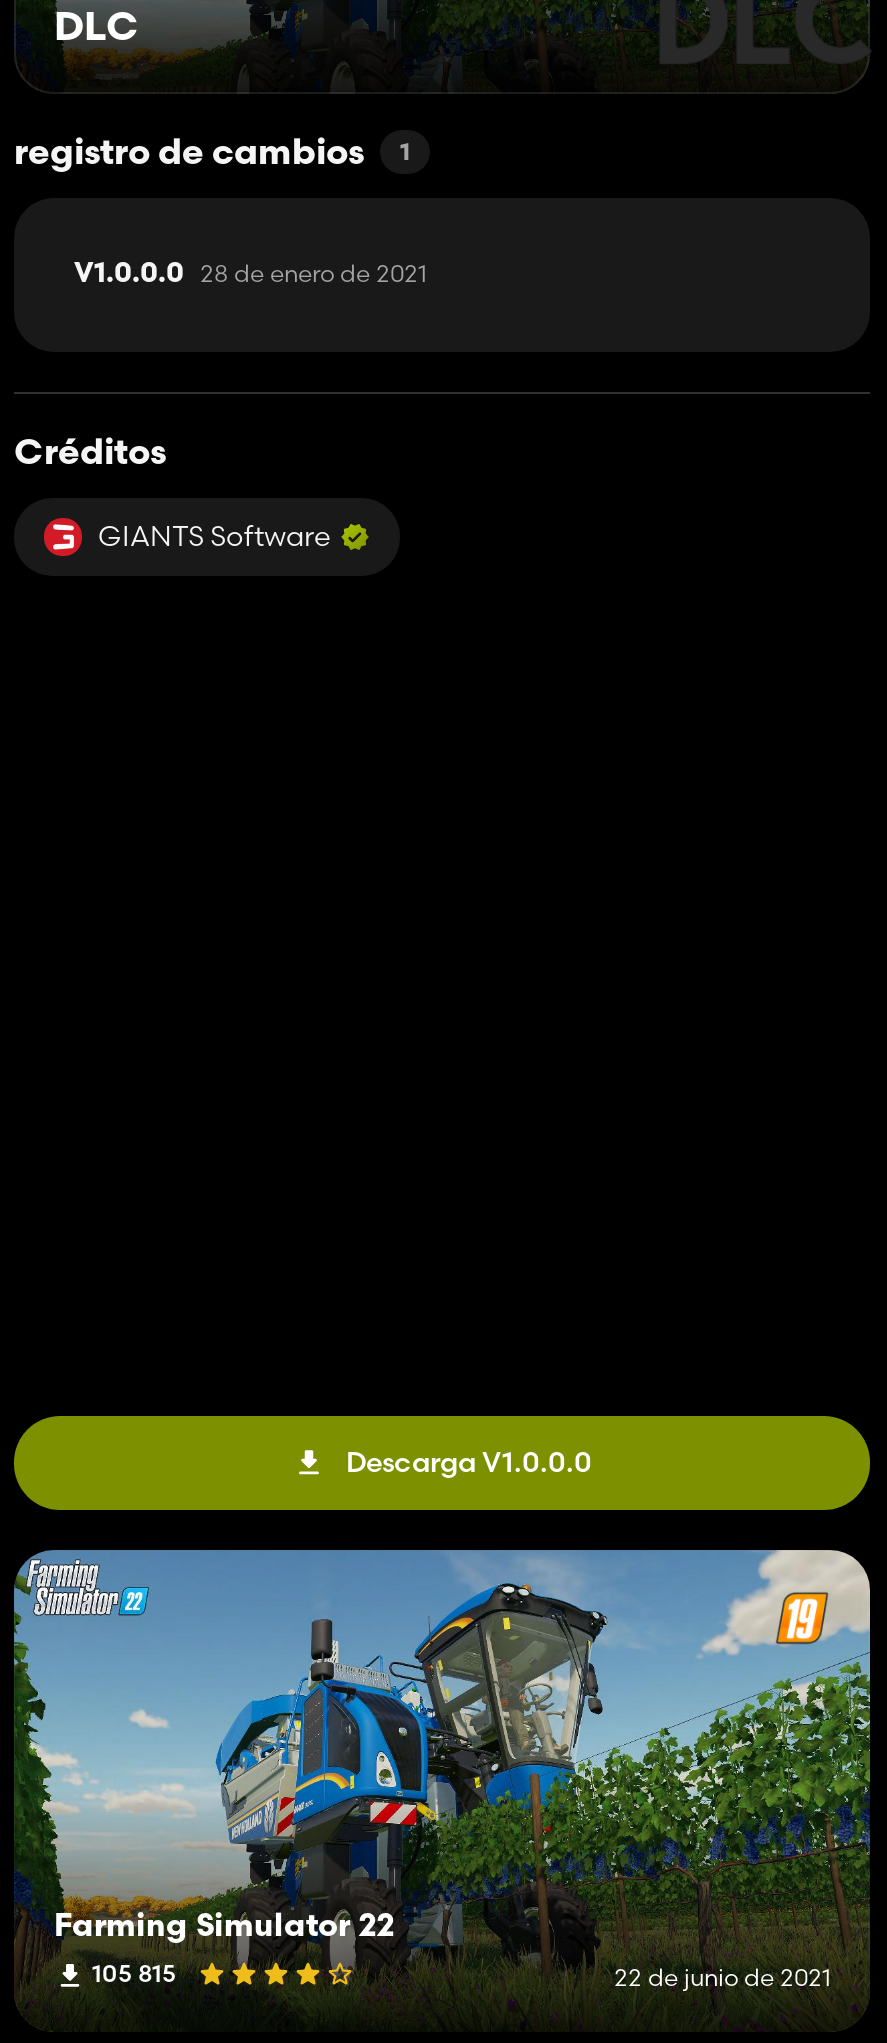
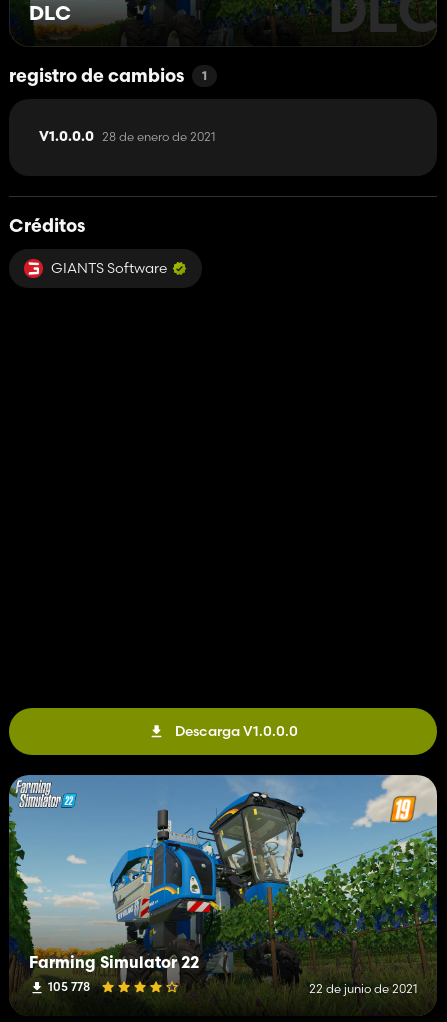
[92,1958,176,1988] 105 815 -> [48,979,90,994] 105 778

